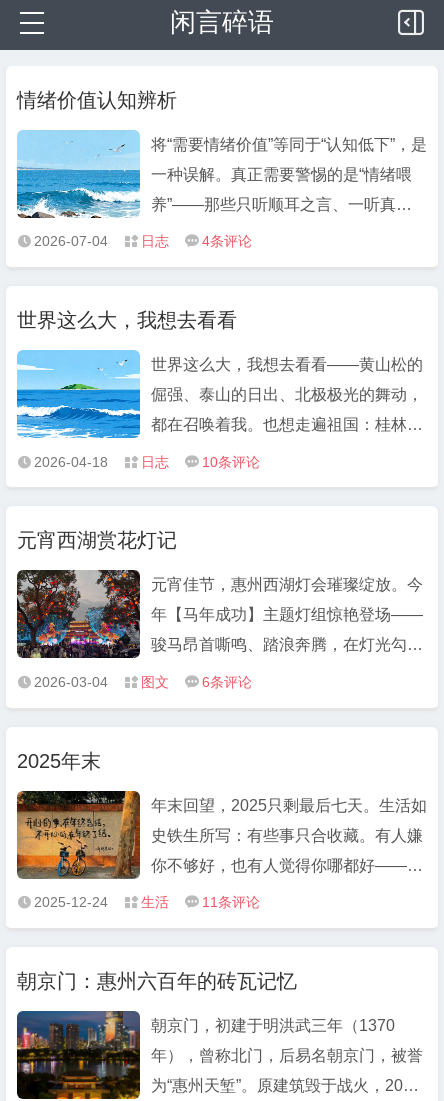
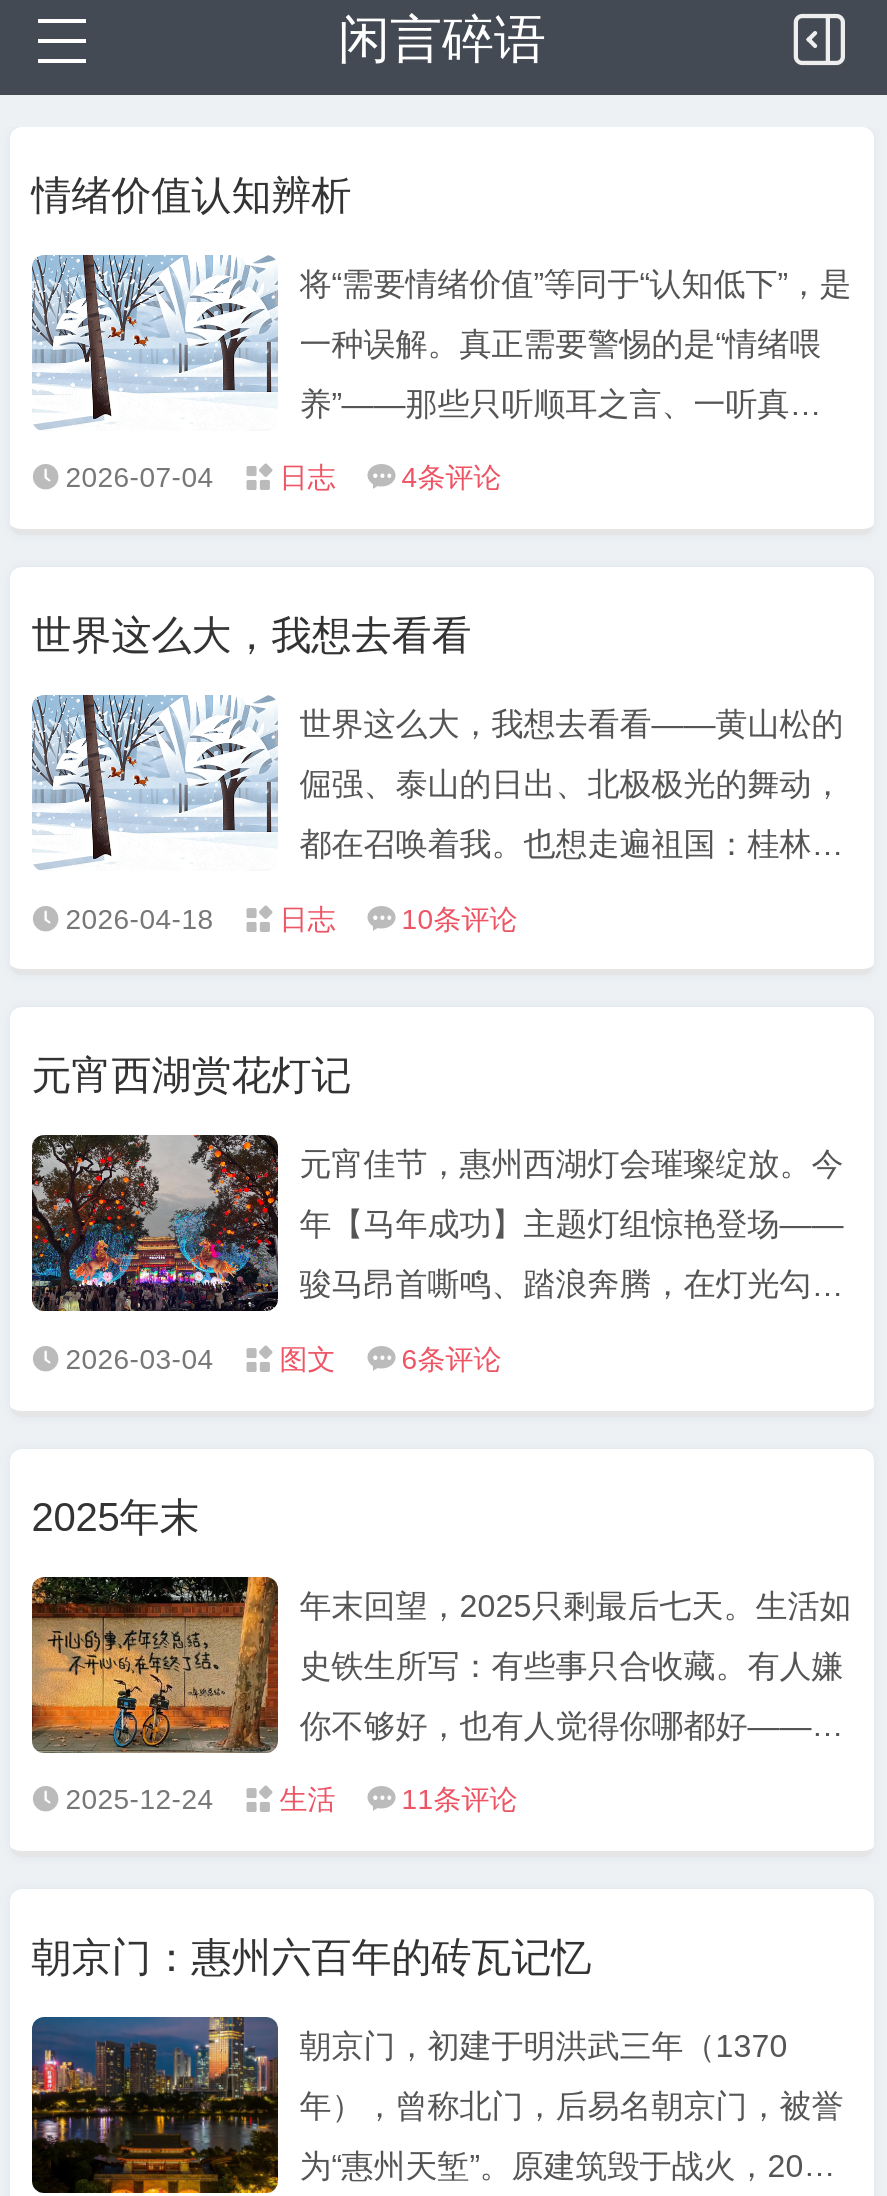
[16,129,140,219] [image] -> [30,253,278,431] [image]
[16,349,141,439] [image] -> [30,693,278,871] [image]

